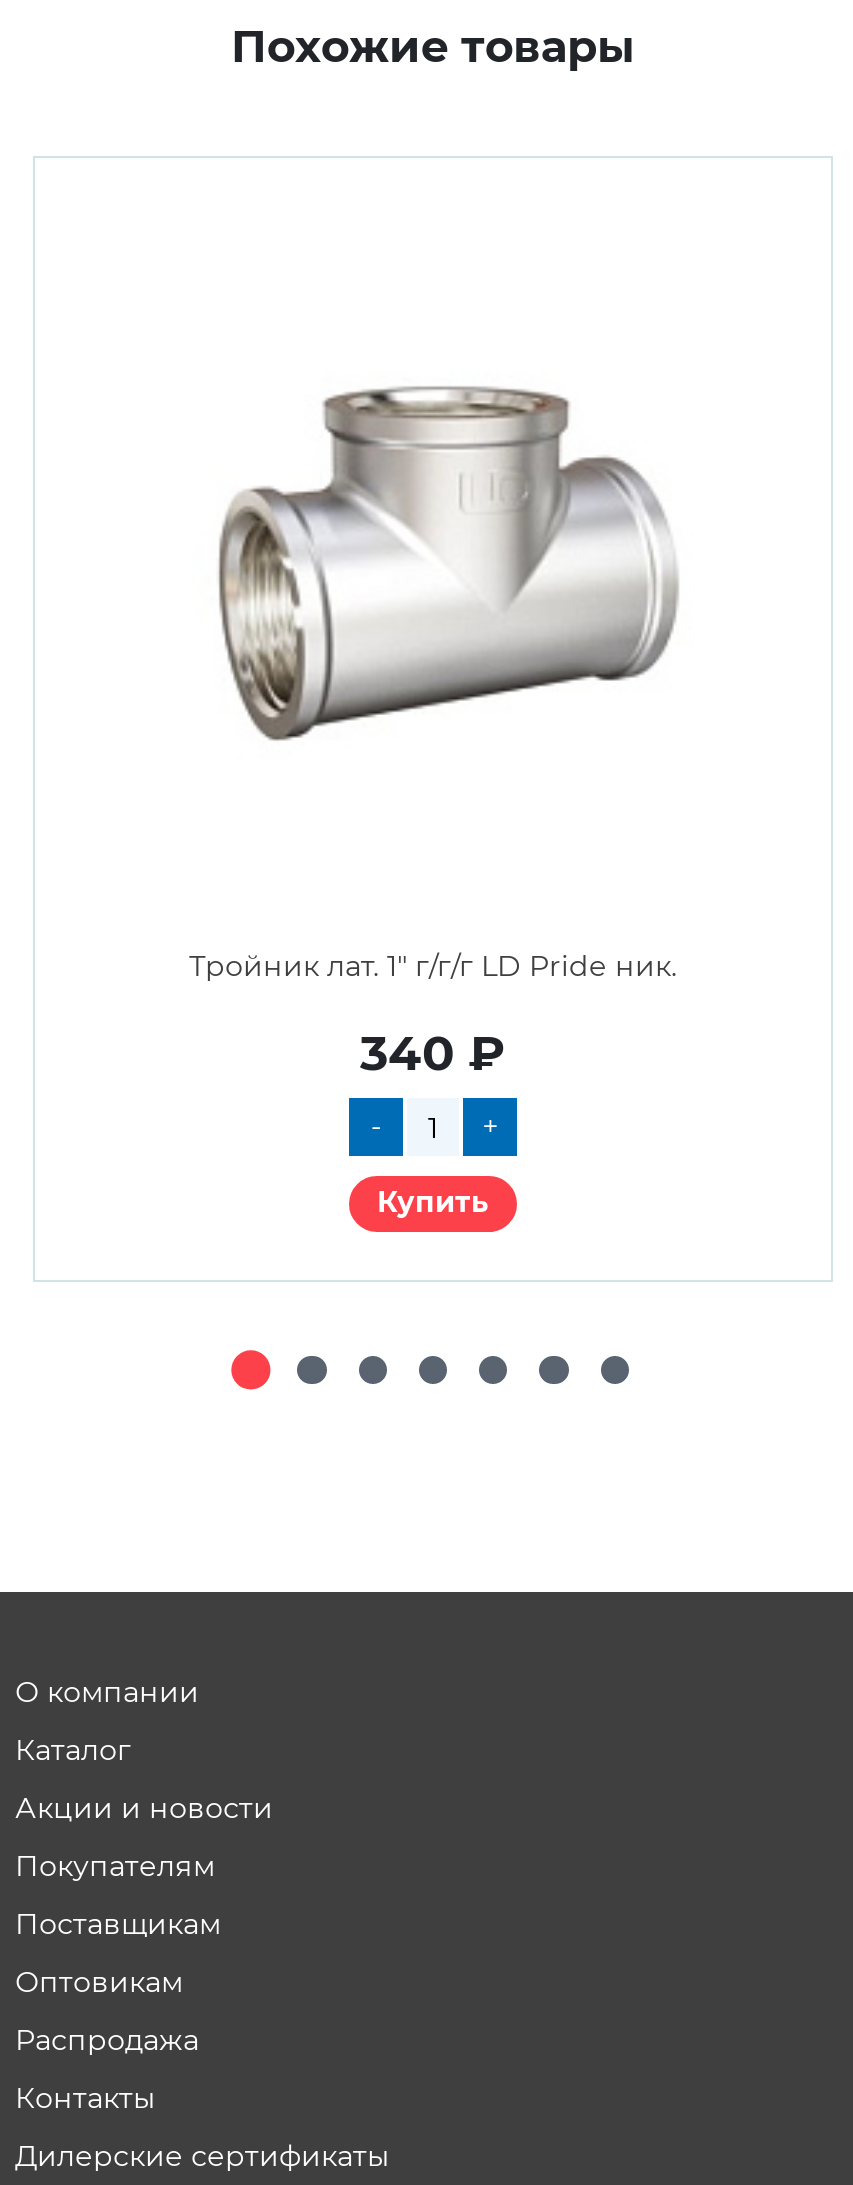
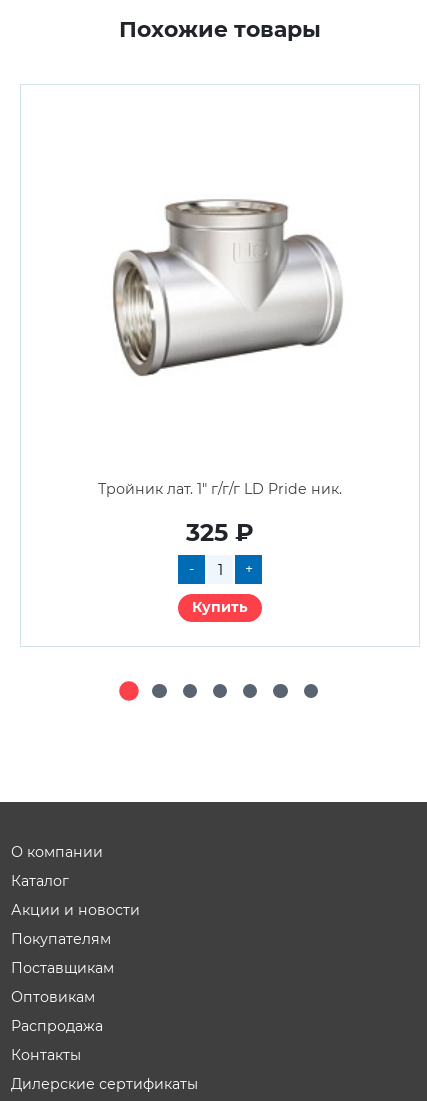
[360,1025,506,1083] 340 ₽ -> [186,518,254,547] 325 ₽

